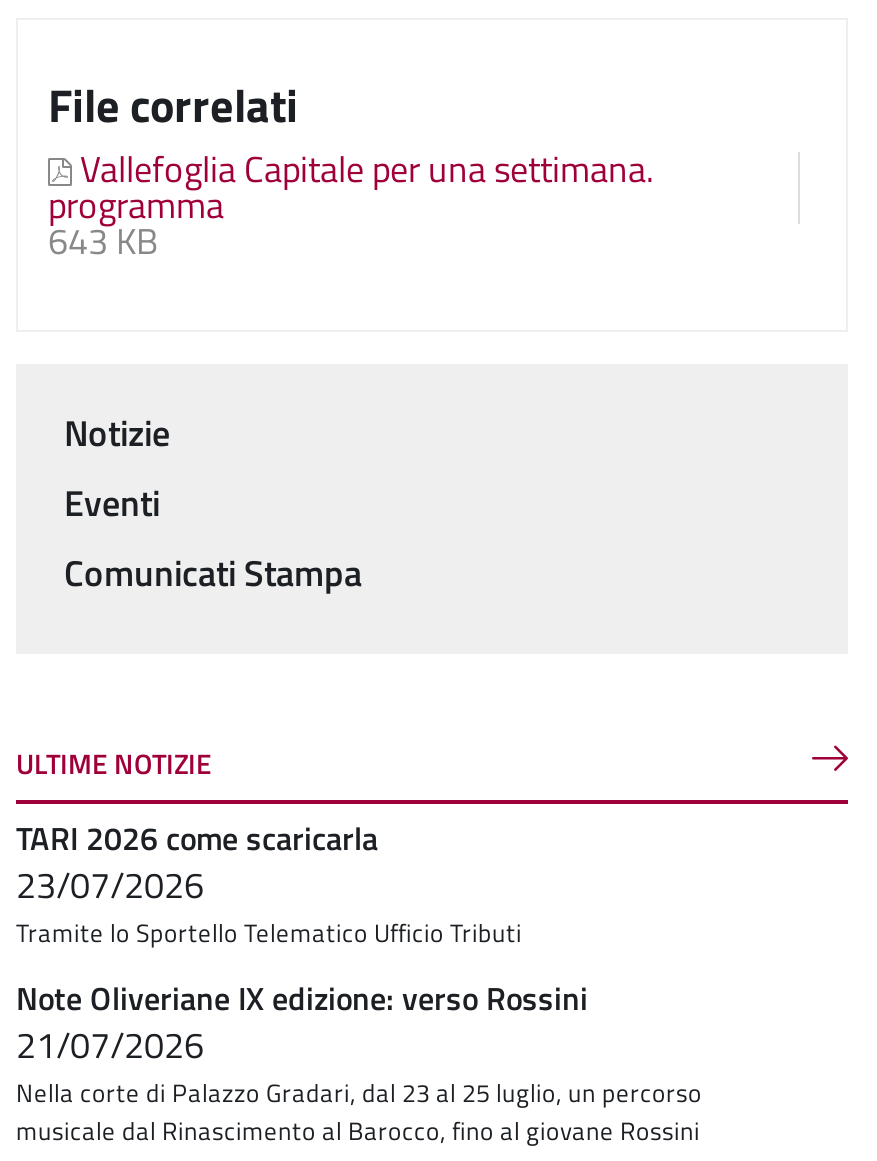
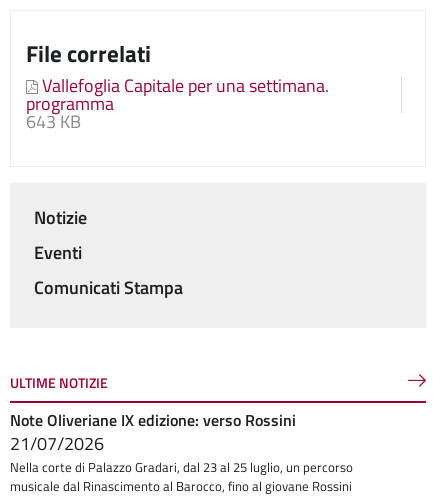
[16,814,522,952] TARI 2026 come scaricarla | 23/07/2026 | Tramite lo Sportello Telematico Ufficio Tributi -> none

